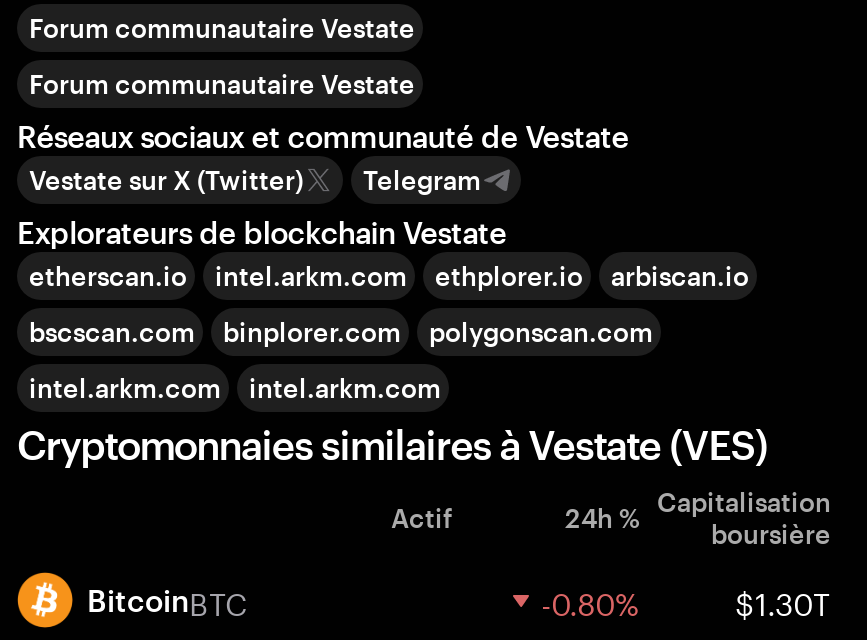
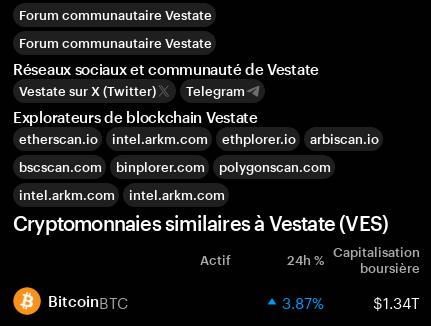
[541,576,831,624] -0.80% | $1.30T -> [282,289,420,313] 3.87% | $1.34T

